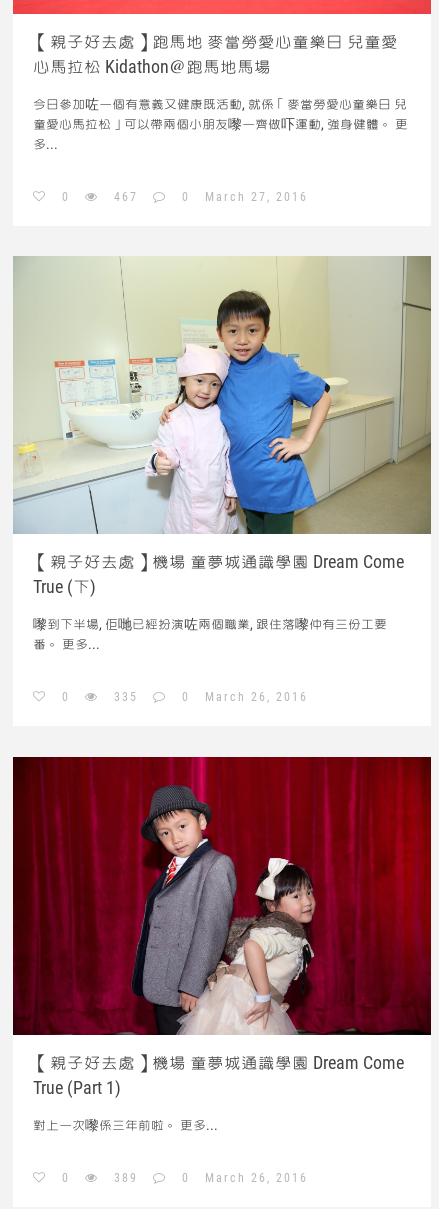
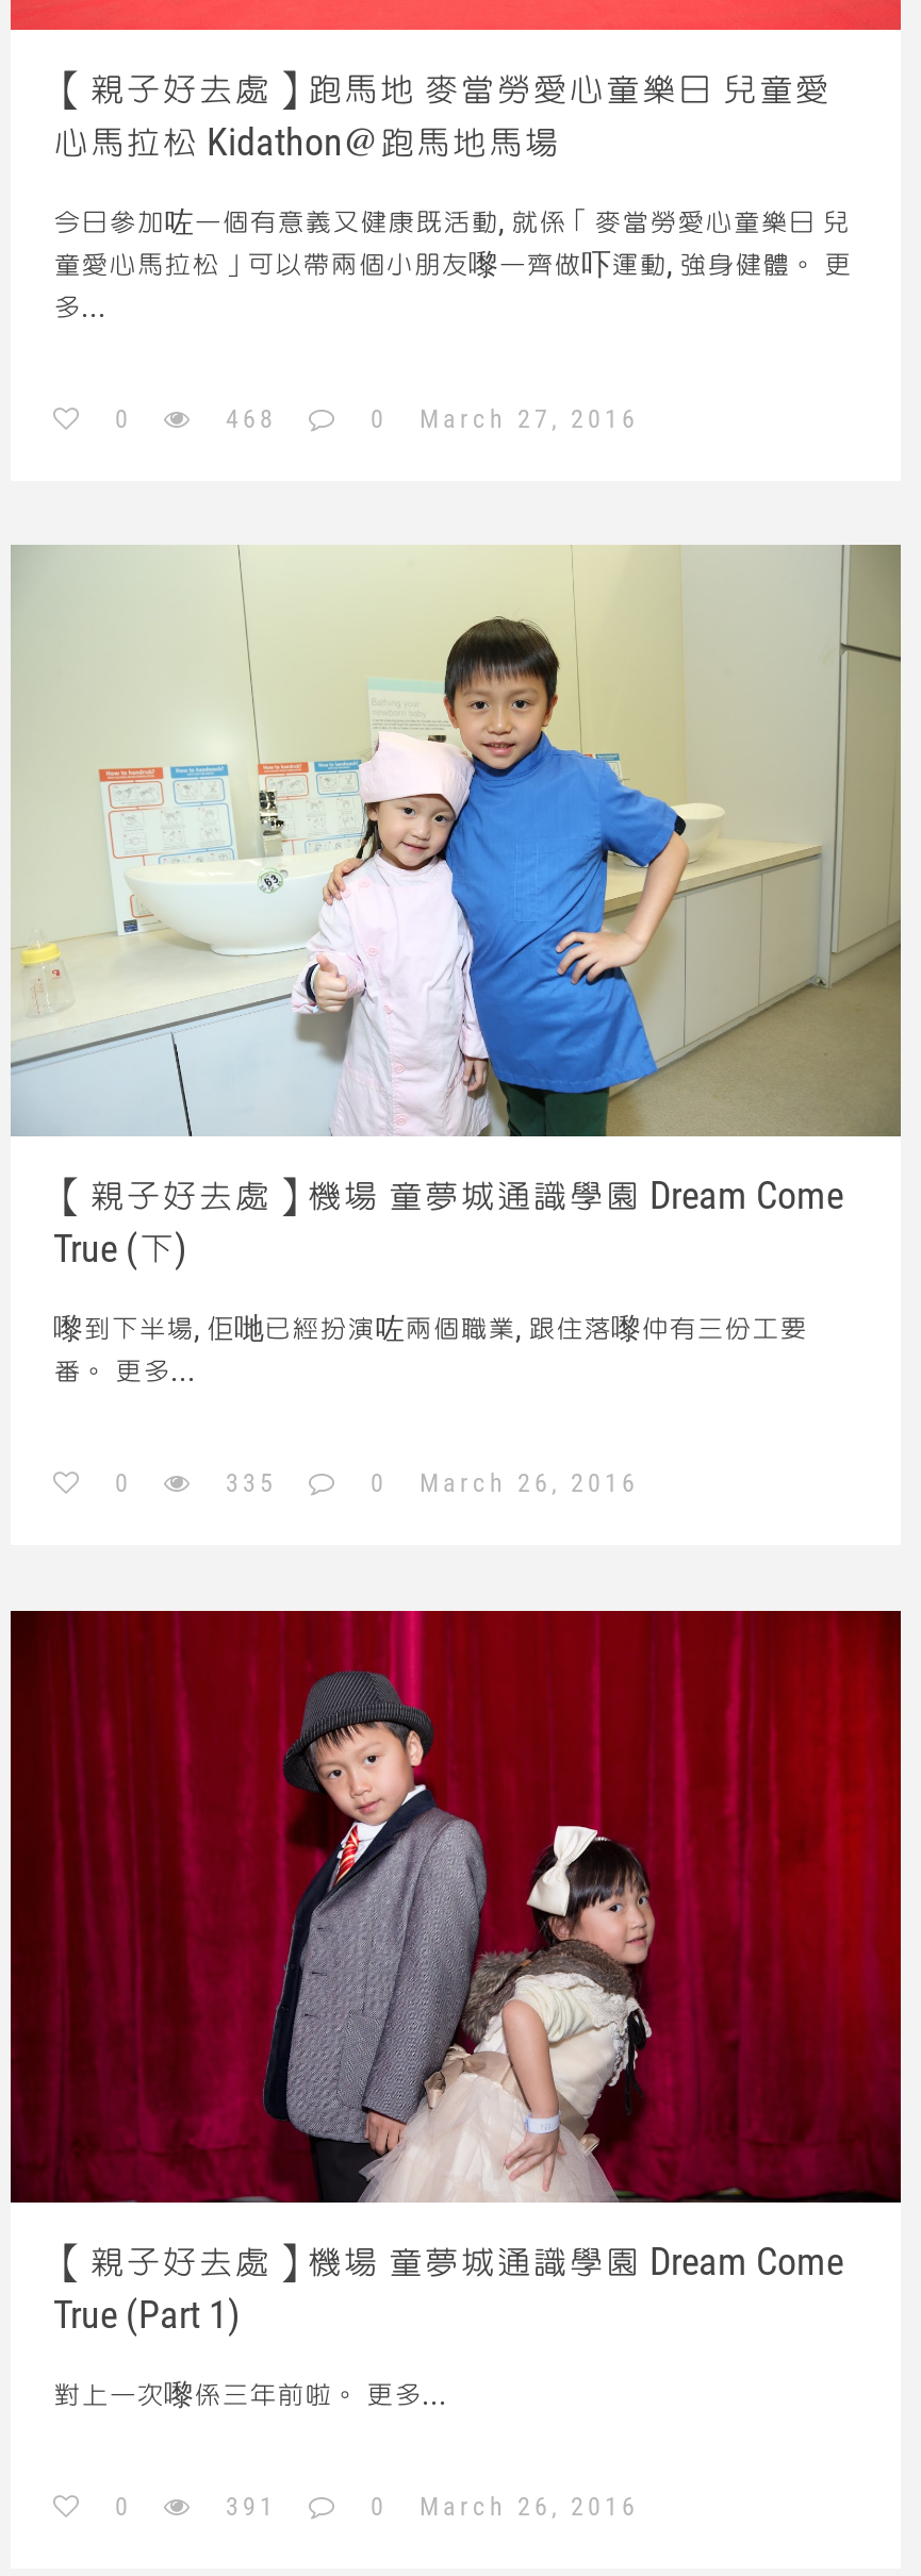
[114,190,138,204] 467 -> [226,405,277,435] 468
[114,1171,138,1185] 389 -> [226,2492,277,2522] 391

